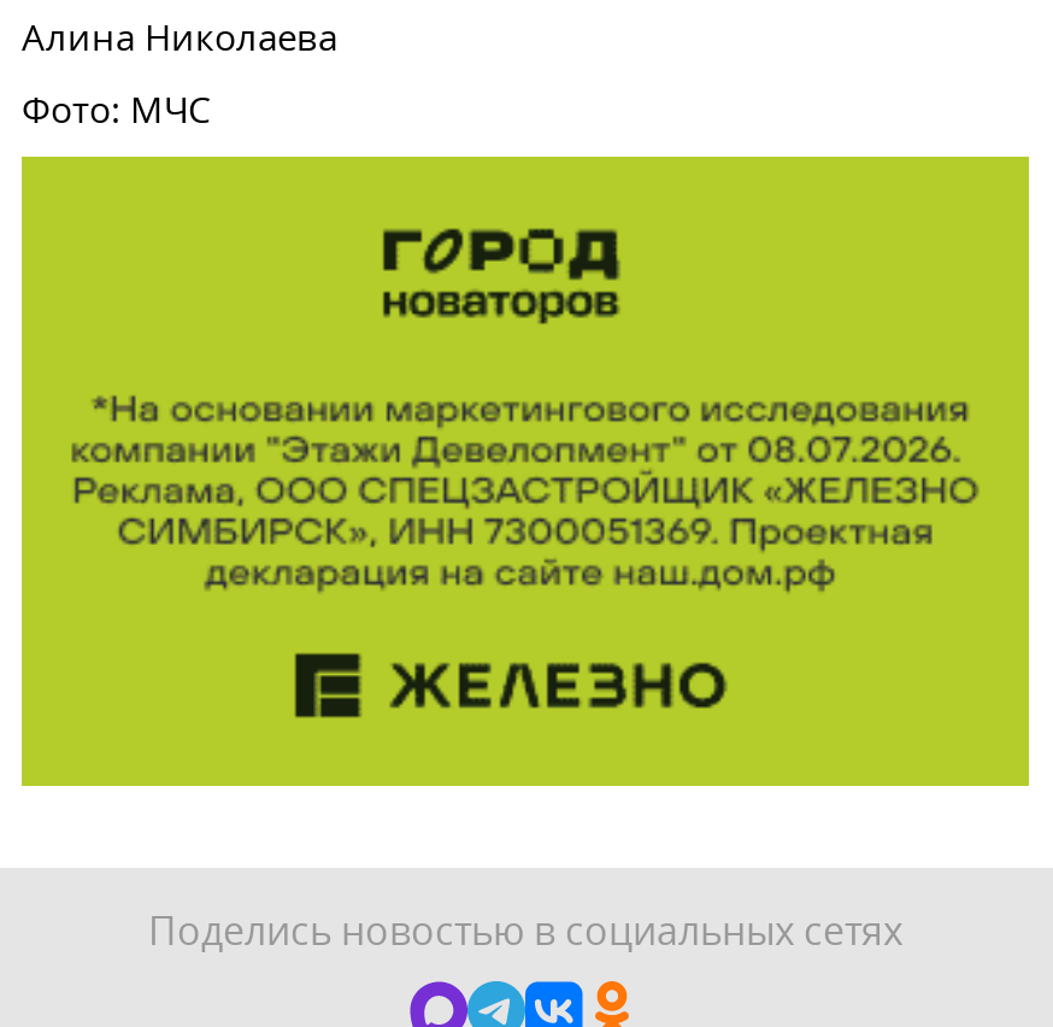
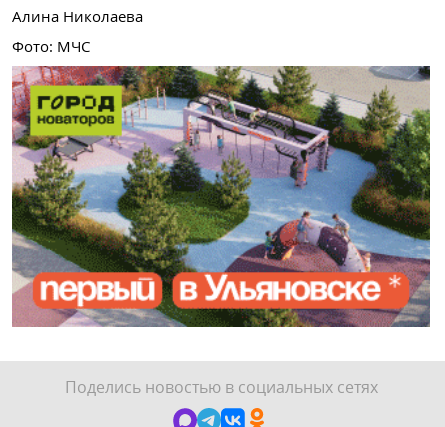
[19,154,1031,788] [image] -> [11,65,431,328] [image]

